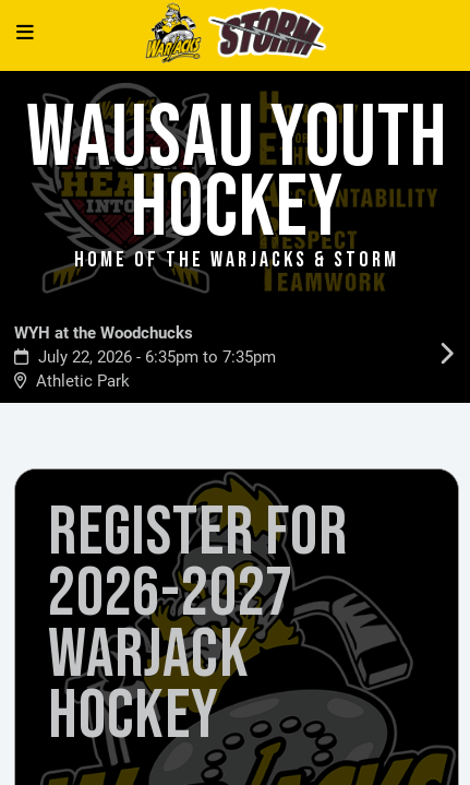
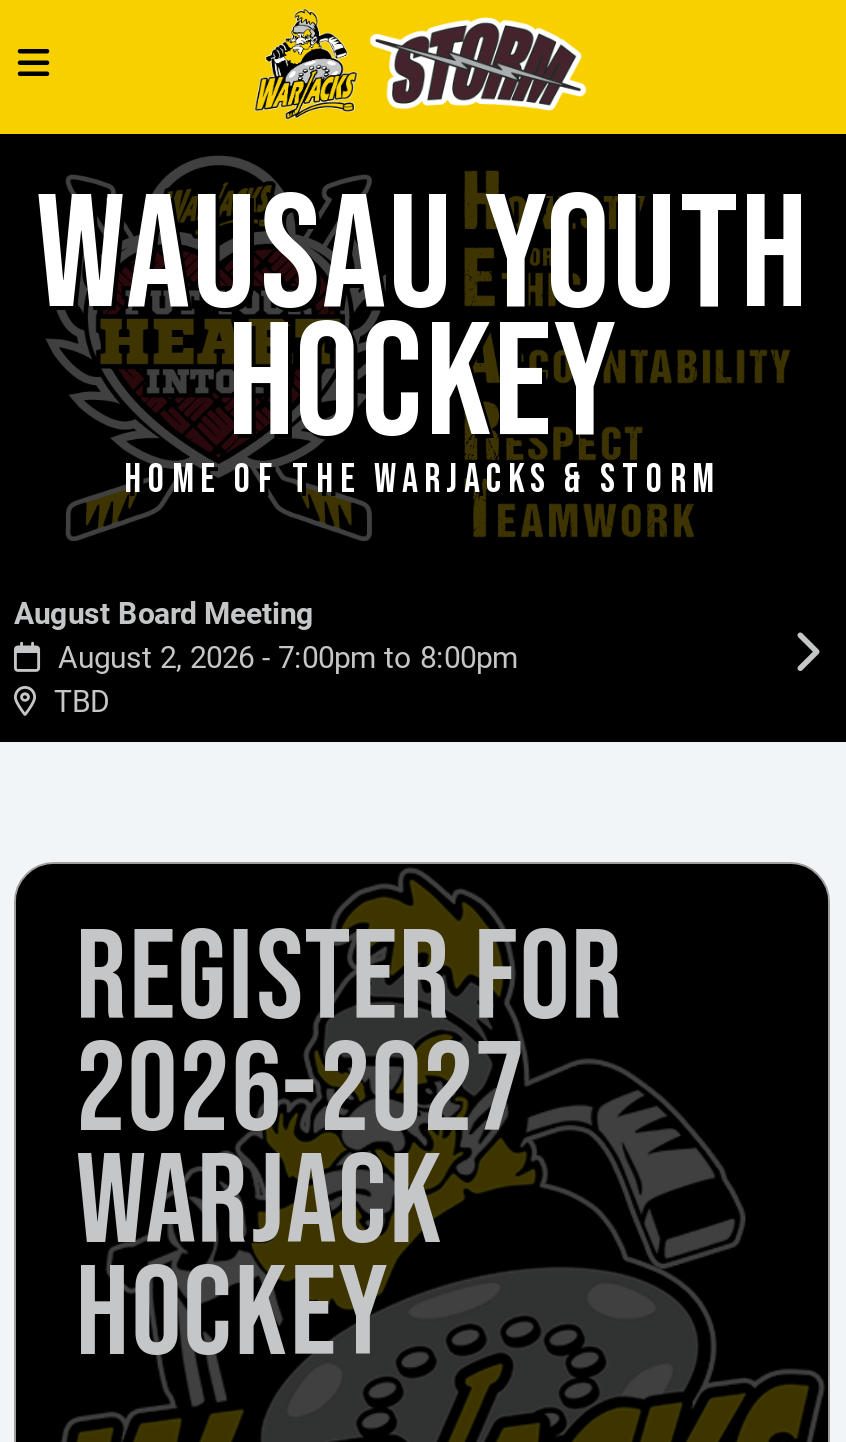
[14,321,276,391] WYH at the Woodchucks | July 22, 2026 - 6:35pm to 7:35pm | Athletic Park -> [14,592,518,720] August Board Meeting | August 2, 2026 - 7:00pm to 8:00pm | TBD

